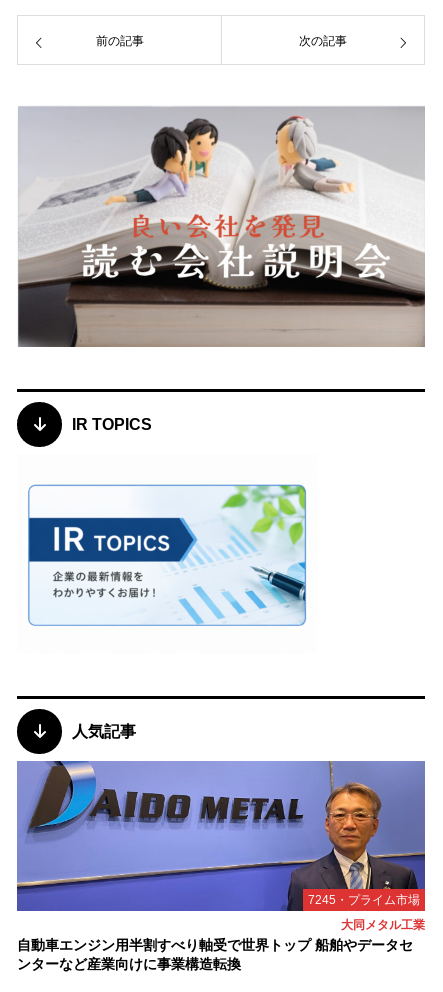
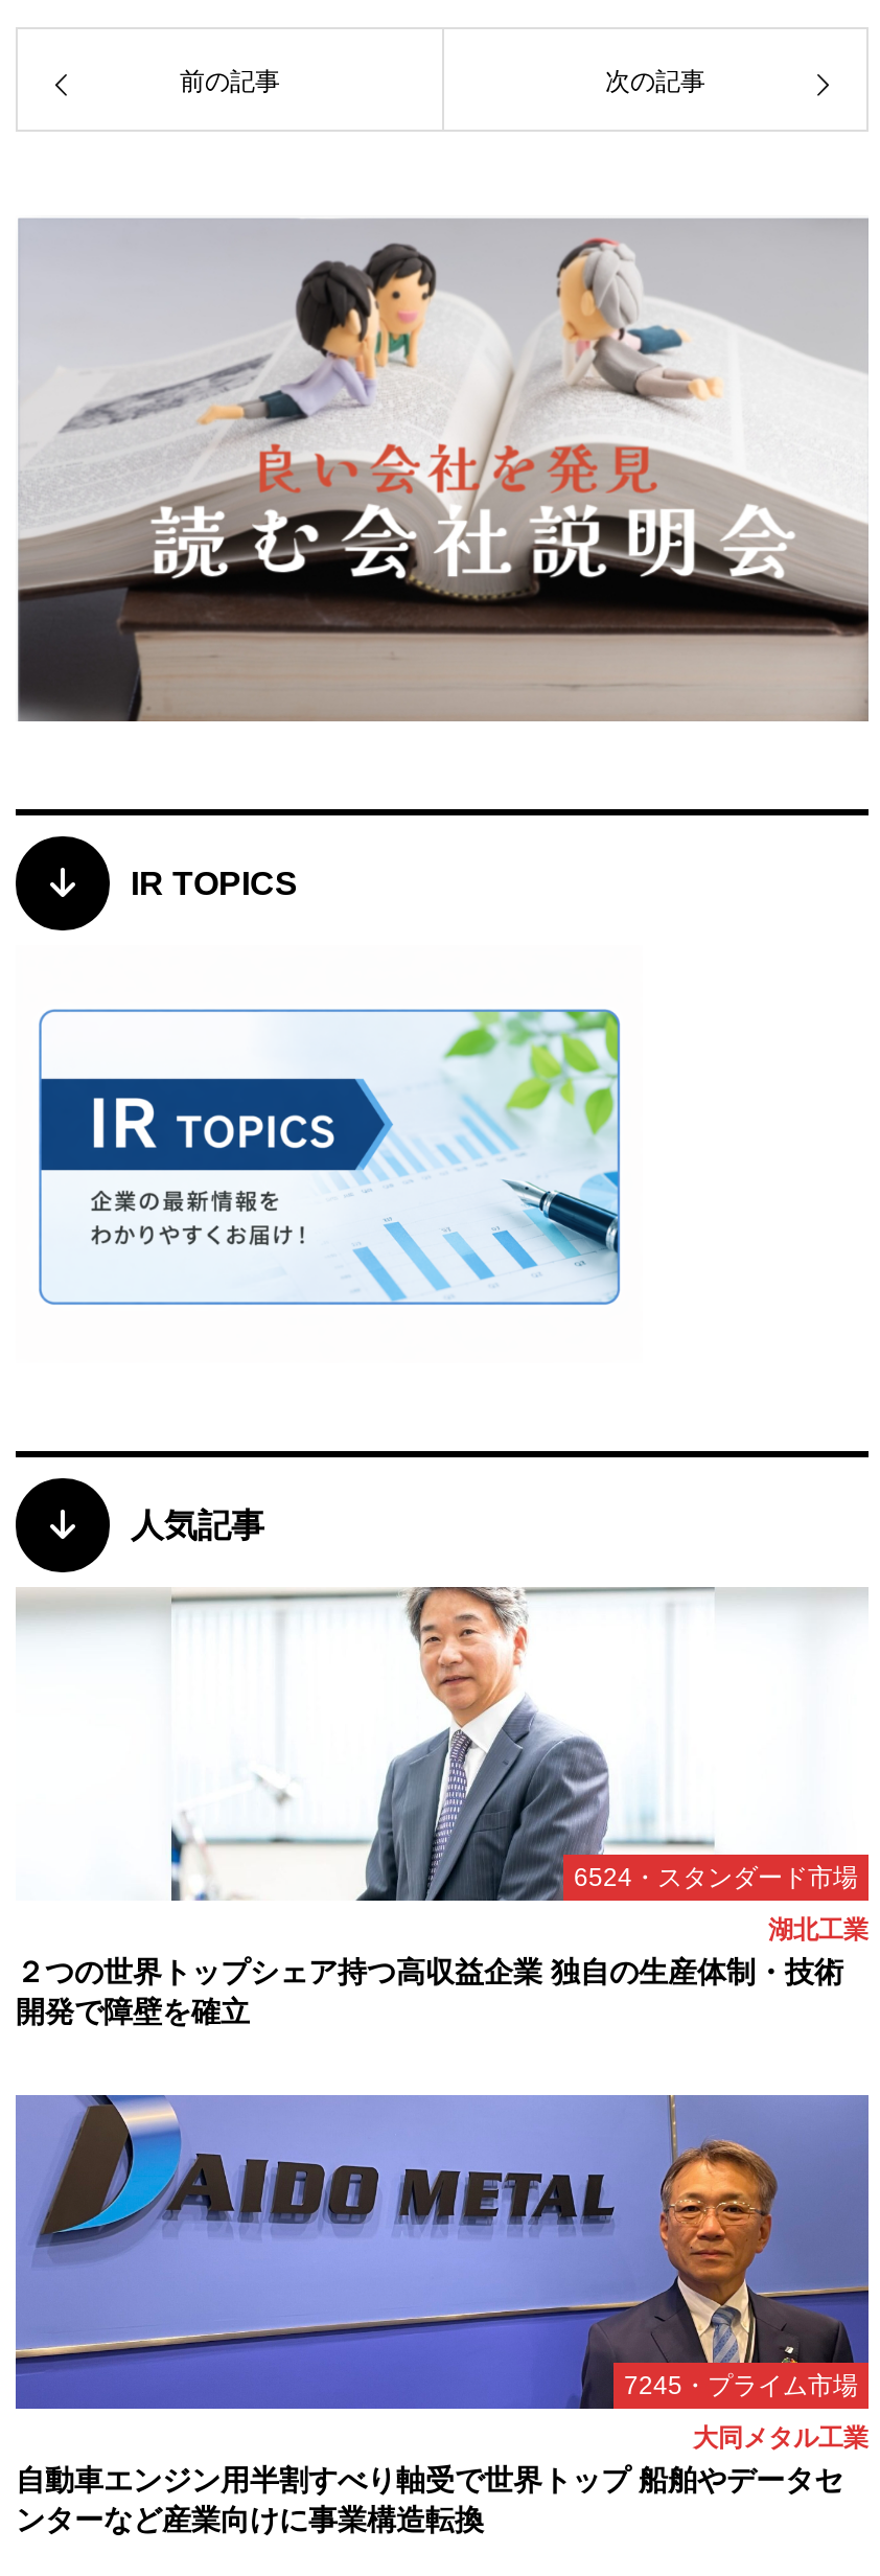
none -> [16,1585,869,2028] [image] | 6524・スタンダード市場 | 湖北工業 | ２つの世界トップシェア持つ高収益企業 独自の生産体制・技術 | 開発で障壁を確立

